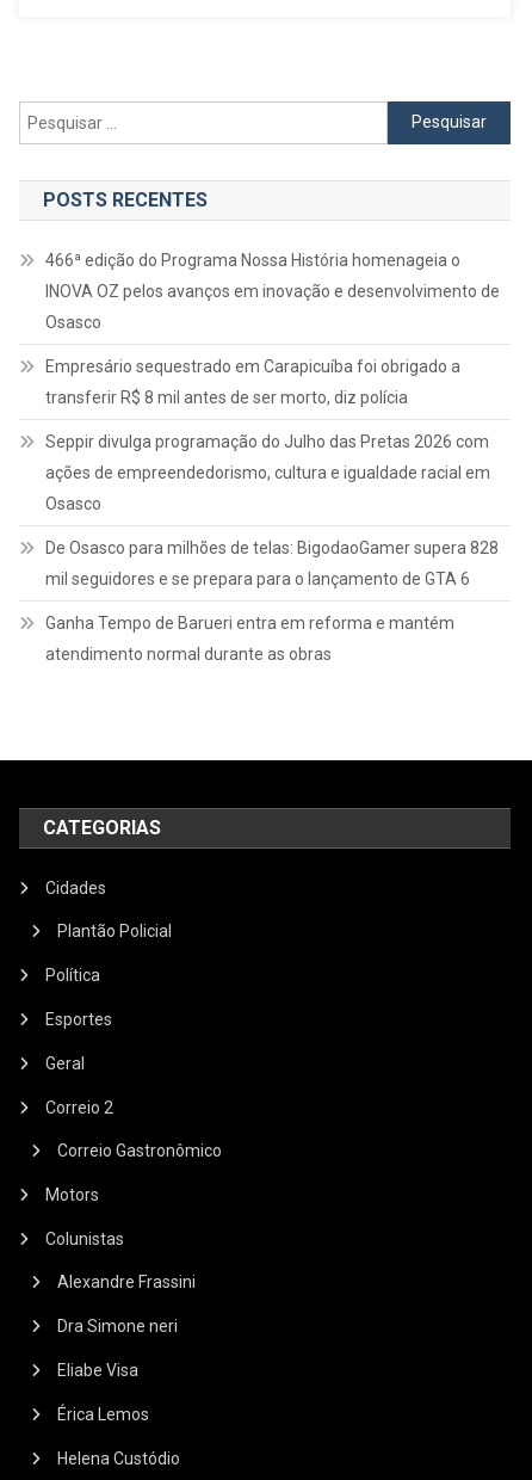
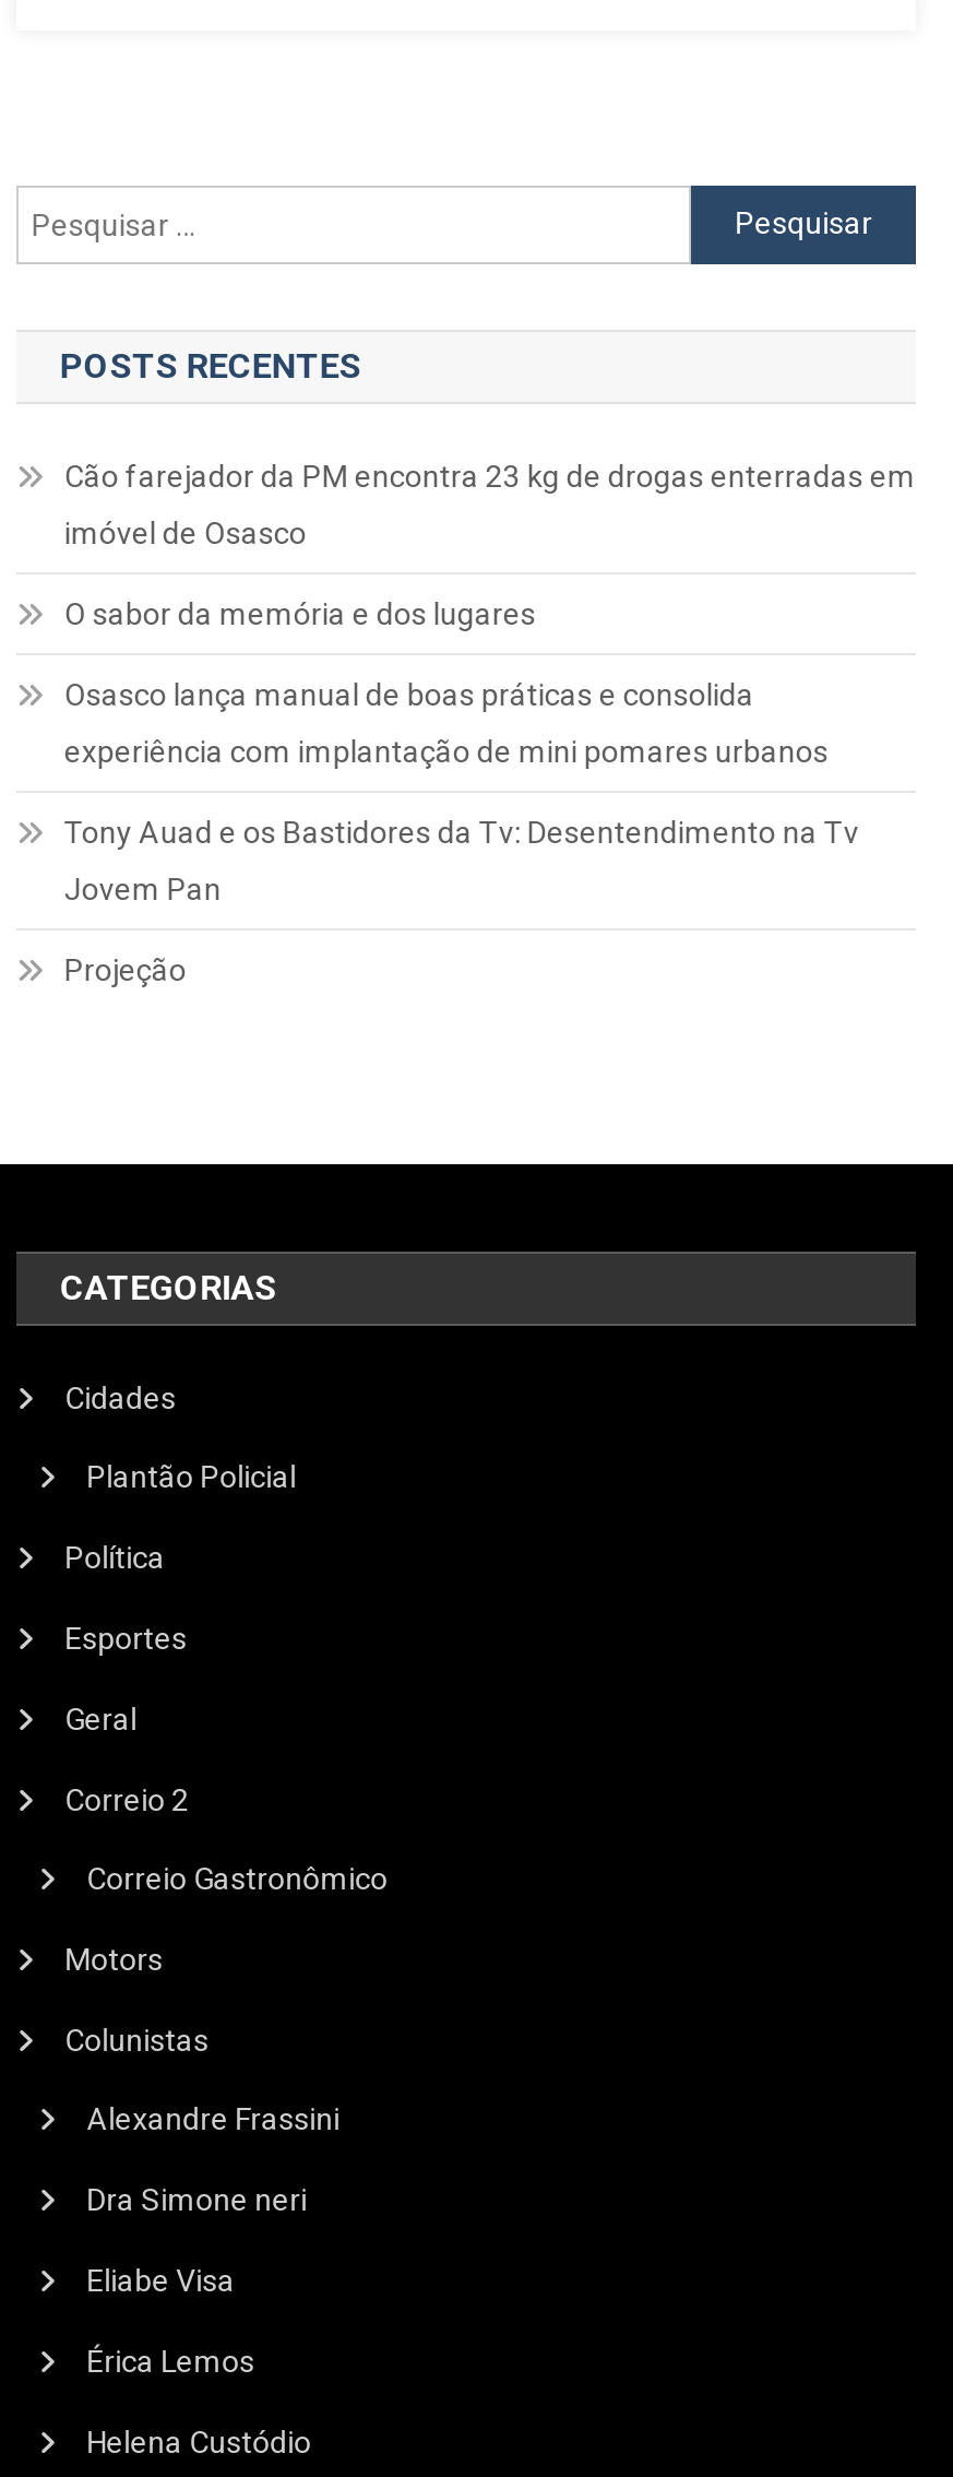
[45,250,500,663] 466ª edição do Programa Nossa História homenageia o | INOVA OZ pelos avanços em inovação e desenvolvimento de | Osasco | Empresário sequestrado em Carapicuíba foi obrigado a | transferir R$ 8 mil antes de ser morto, diz polícia | Seppir divulga programação do Julho das Pretas 2026 com | ações de empreendedorismo, cultura e igualdade racial em | Osasco | De Osasco para milhões de telas: BigodaoGamer supera 828 | mil seguidores e se prepara para o lançamento de GTA 6 | Ganha Tempo de Barueri entra em reforma e mantém | atendimento normal durante as obras -> [64,458,916,987] Cão farejador da PM encontra 23 kg de drogas enterradas em | imóvel de Osasco | O sabor da memória e dos lugares | Osasco lança manual de boas práticas e consolida | experiência com implantação de mini pomares urbanos | Tony Auad e os Bastidores da Tv: Desentendimento na Tv | Jovem Pan | Projeção

